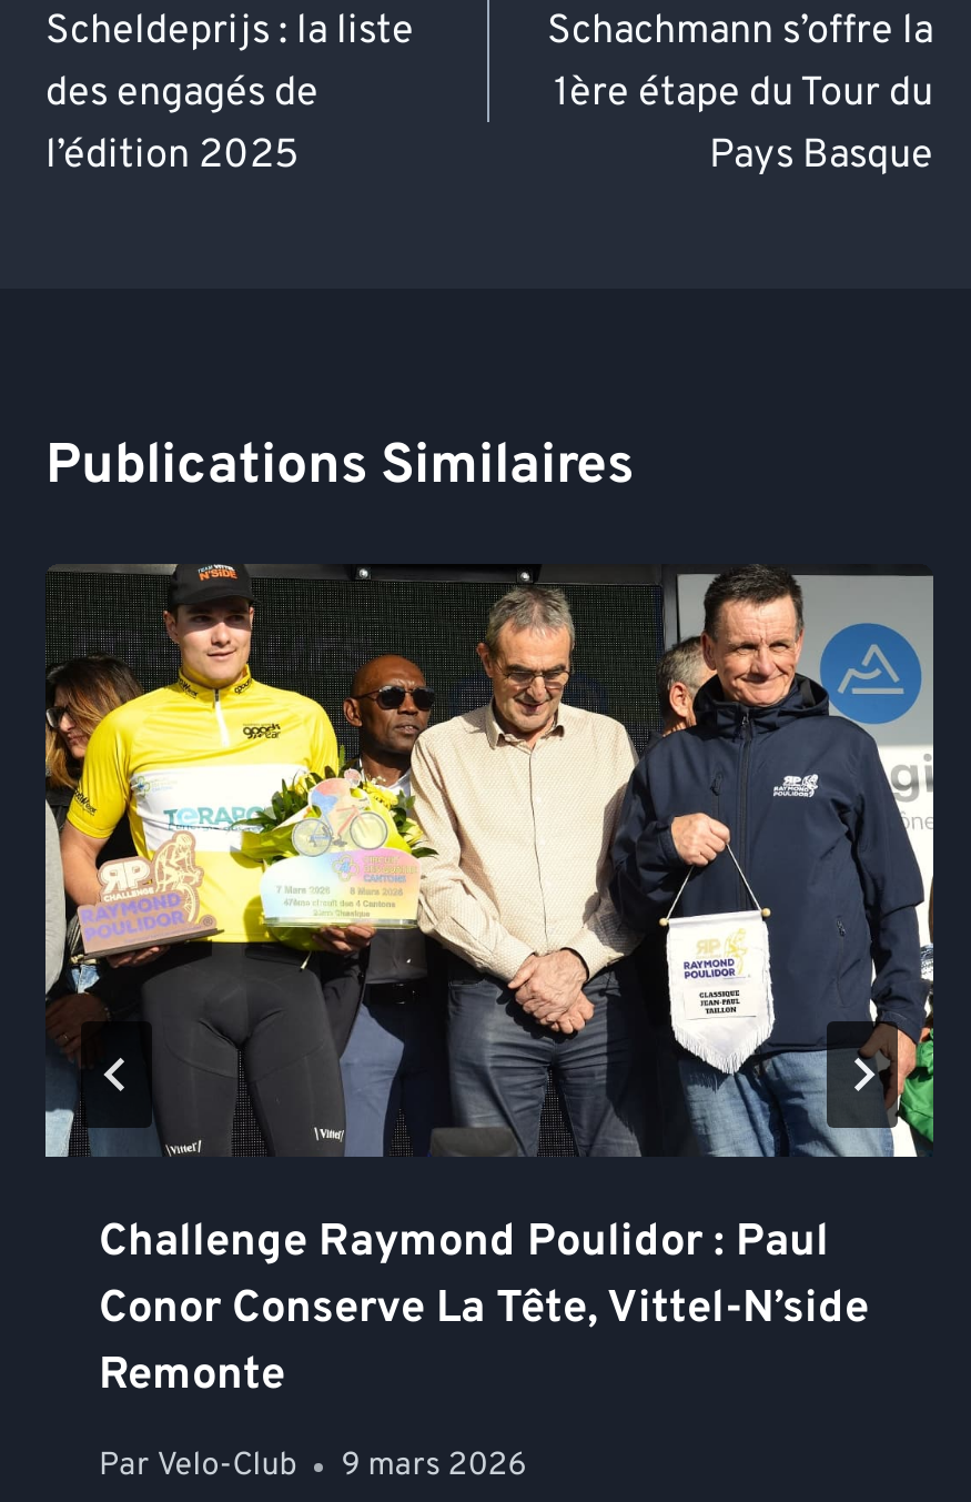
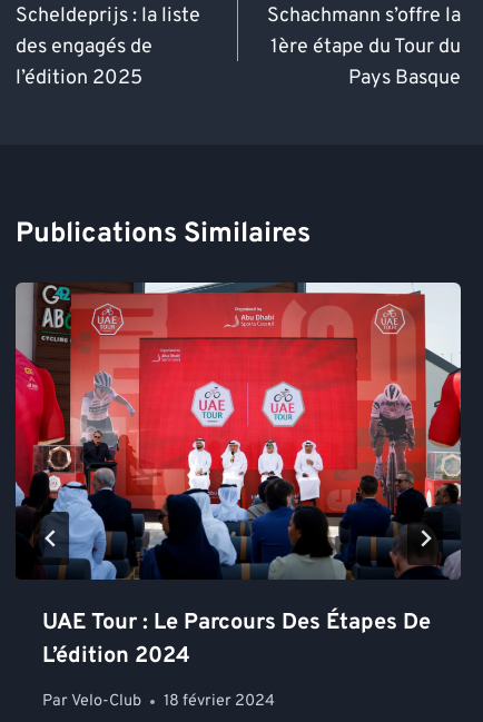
[43,562,935,1405] [image] | Challenge Raymond Poulidor : Paul | Conor Conserve La Tête, Vittel-N’side | Remonte -> [14,281,462,671] [image] | UAE Tour : Le Parcours Des Étapes De | L’édition 2024
[99,1446,528,1488] Par Velo-Club 9 mars 2026 -> [42,691,275,712] Par Velo-Club 18 février 2024

